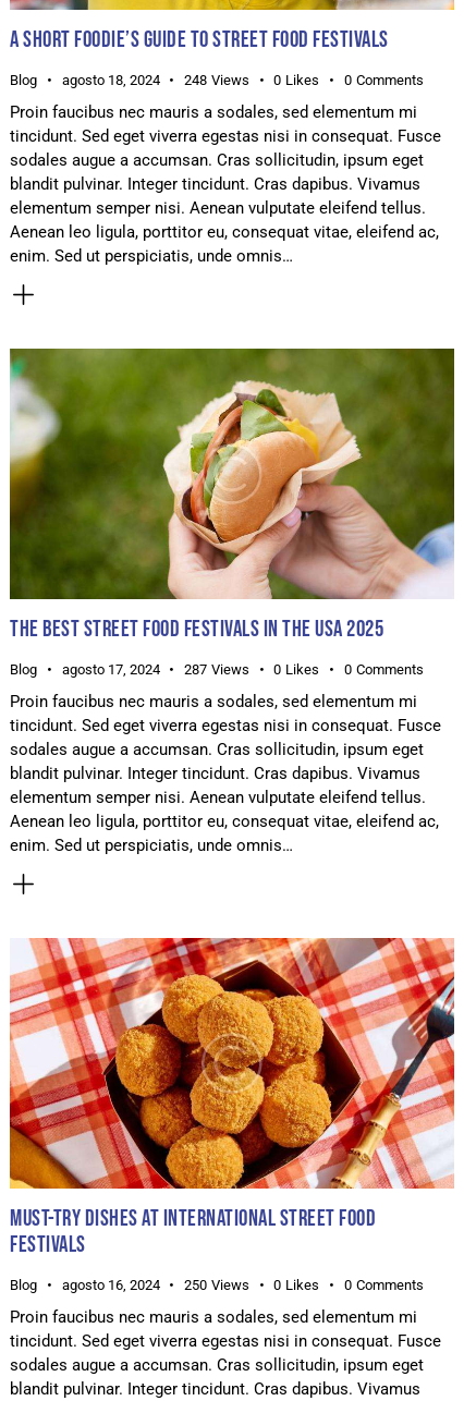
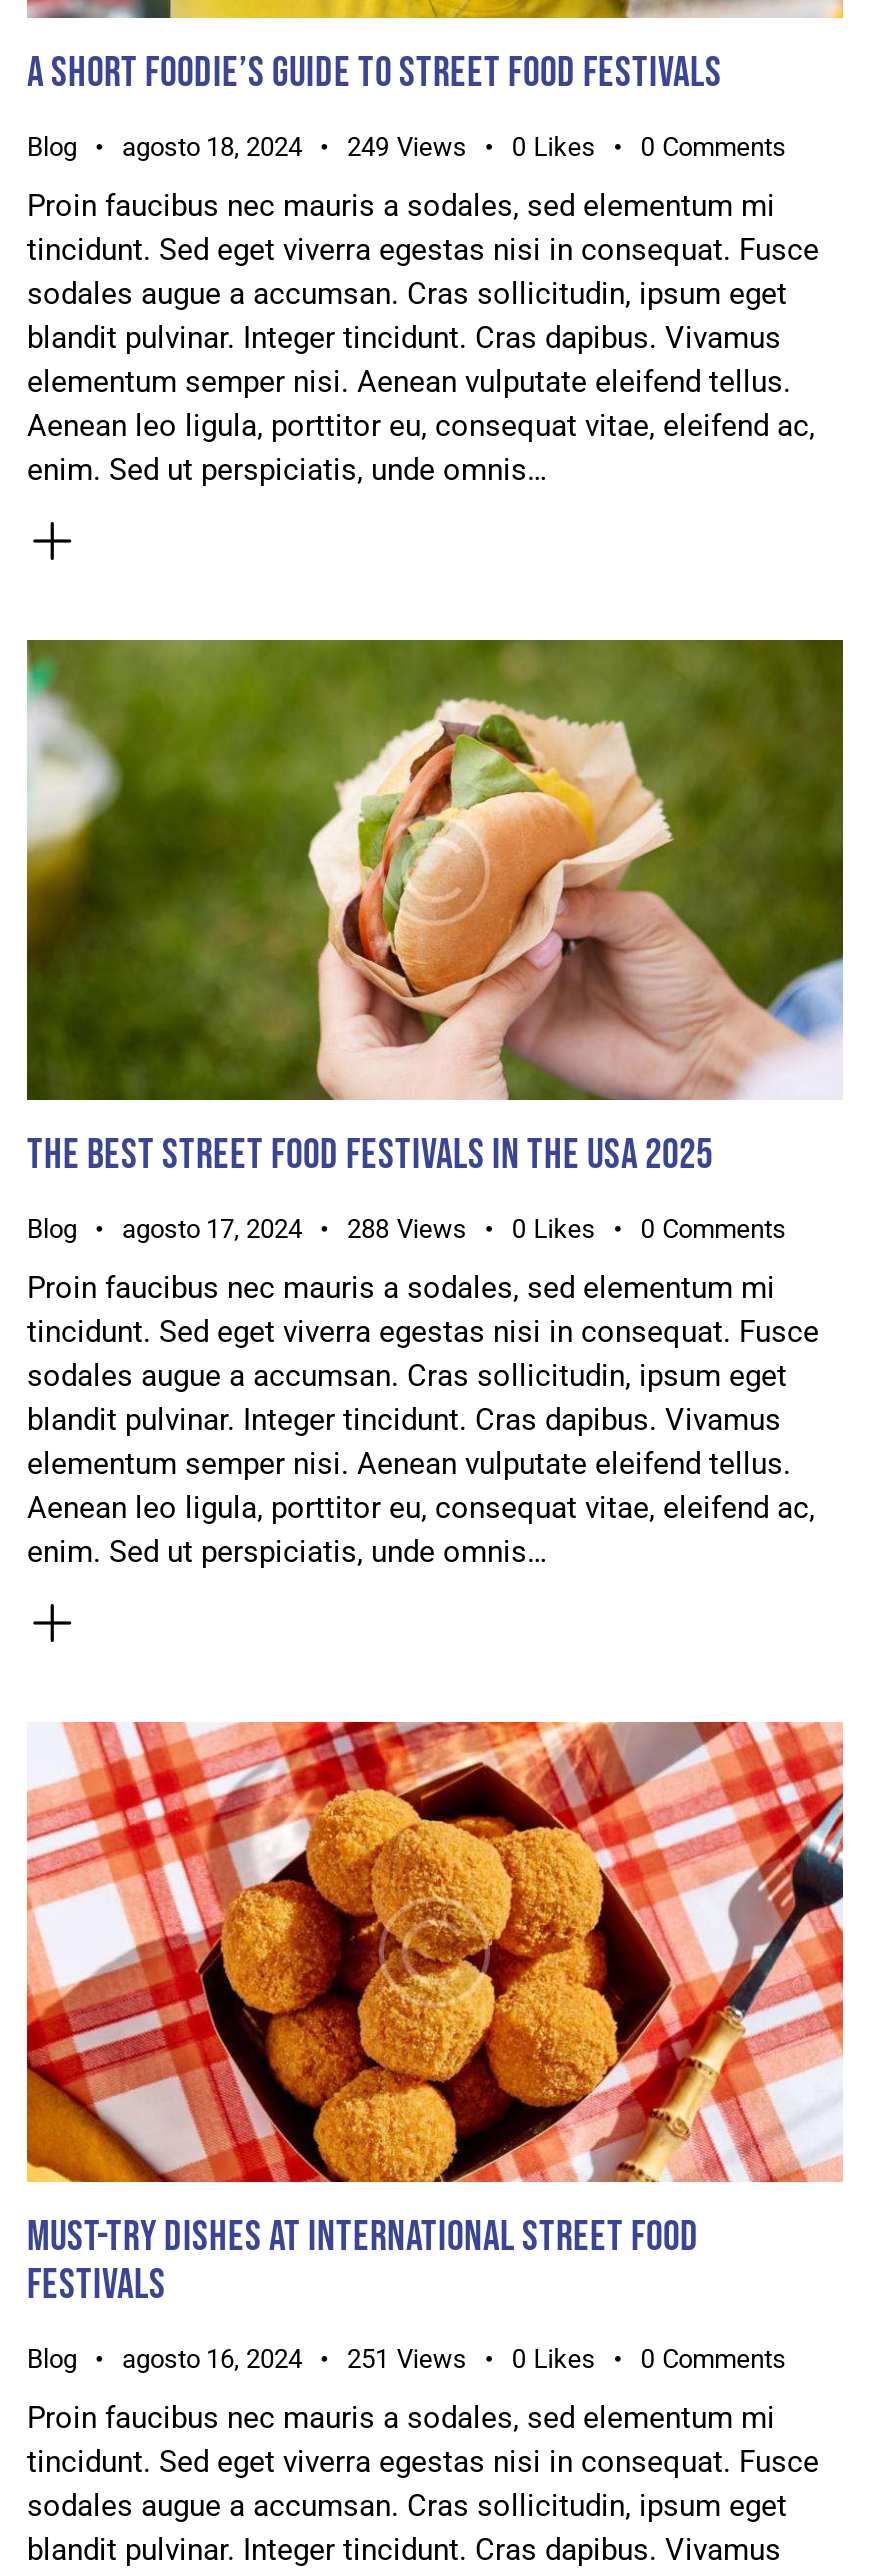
[10,72,423,89] Blog agosto 18, 2024 248 Views 0 Likes 0 Comments -> [27,133,786,163] Blog agosto 18, 2024 249 Views 0 Likes 0 Comments
[10,662,423,678] Blog agosto 17, 2024 287 Views 0 Likes 0 Comments -> [27,1215,786,1245] Blog agosto 17, 2024 288 Views 0 Likes 0 Comments
[10,1277,423,1294] Blog agosto 16, 2024 250 Views 0 Likes 0 Comments -> [27,2345,786,2375] Blog agosto 16, 2024 251 Views 0 Likes 0 Comments

